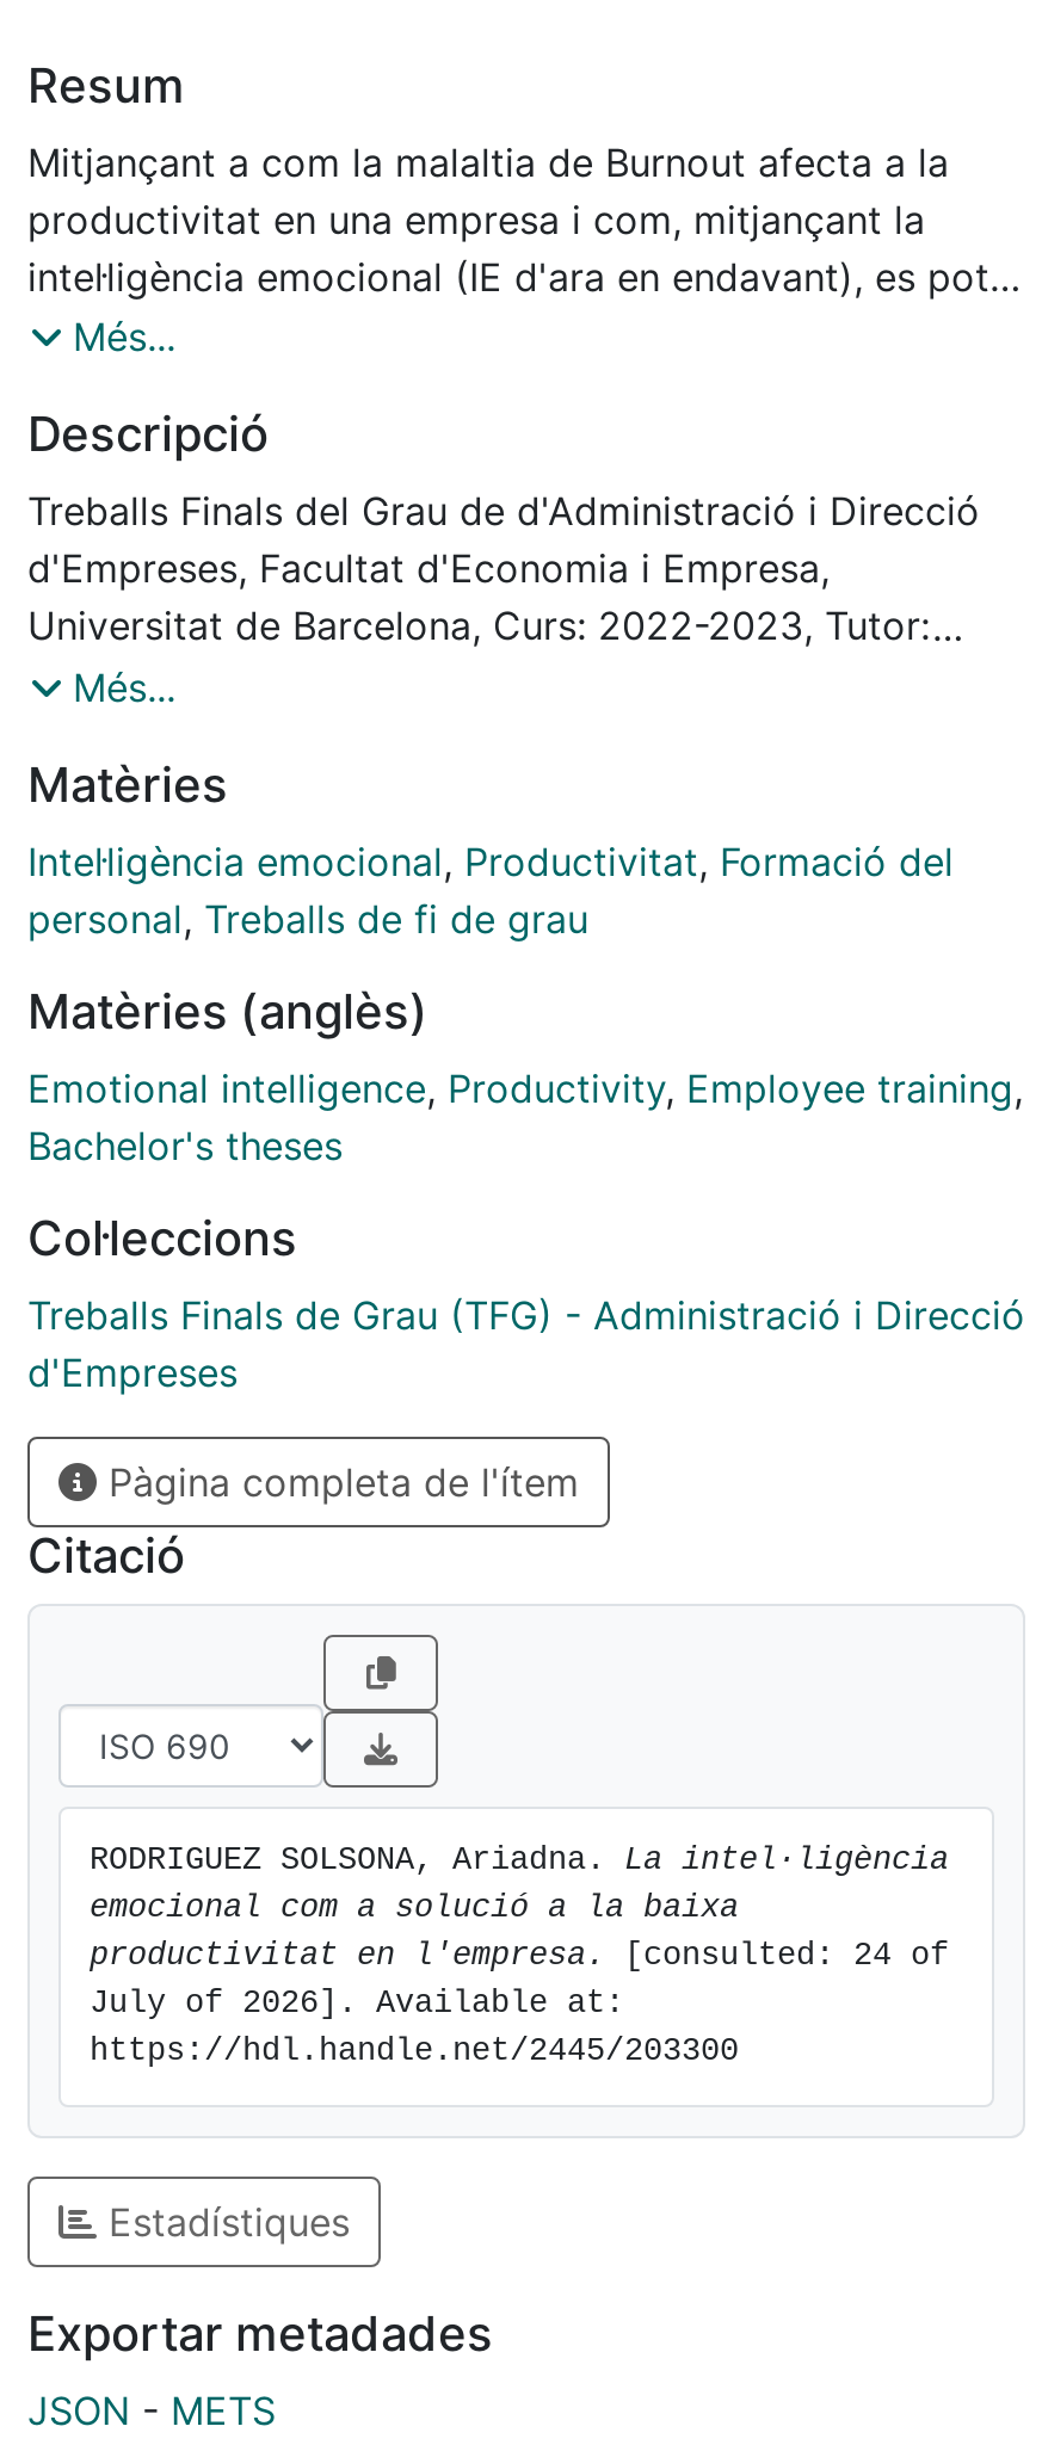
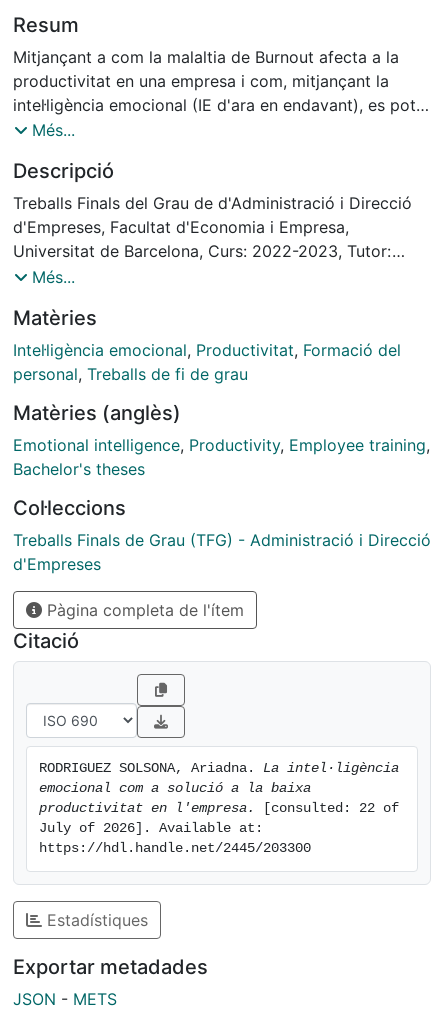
[90,1938,949,1974] productivitat en l'empresa. [consulted: 24 of -> [39,801,399,816] productivitat en l'empresa. [consulted: 22 of

